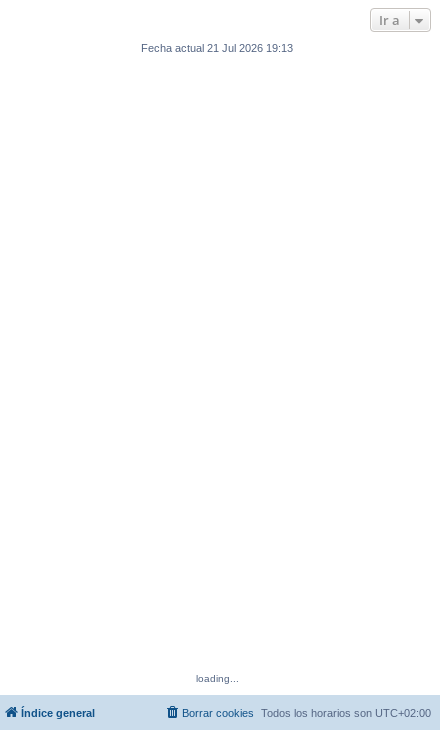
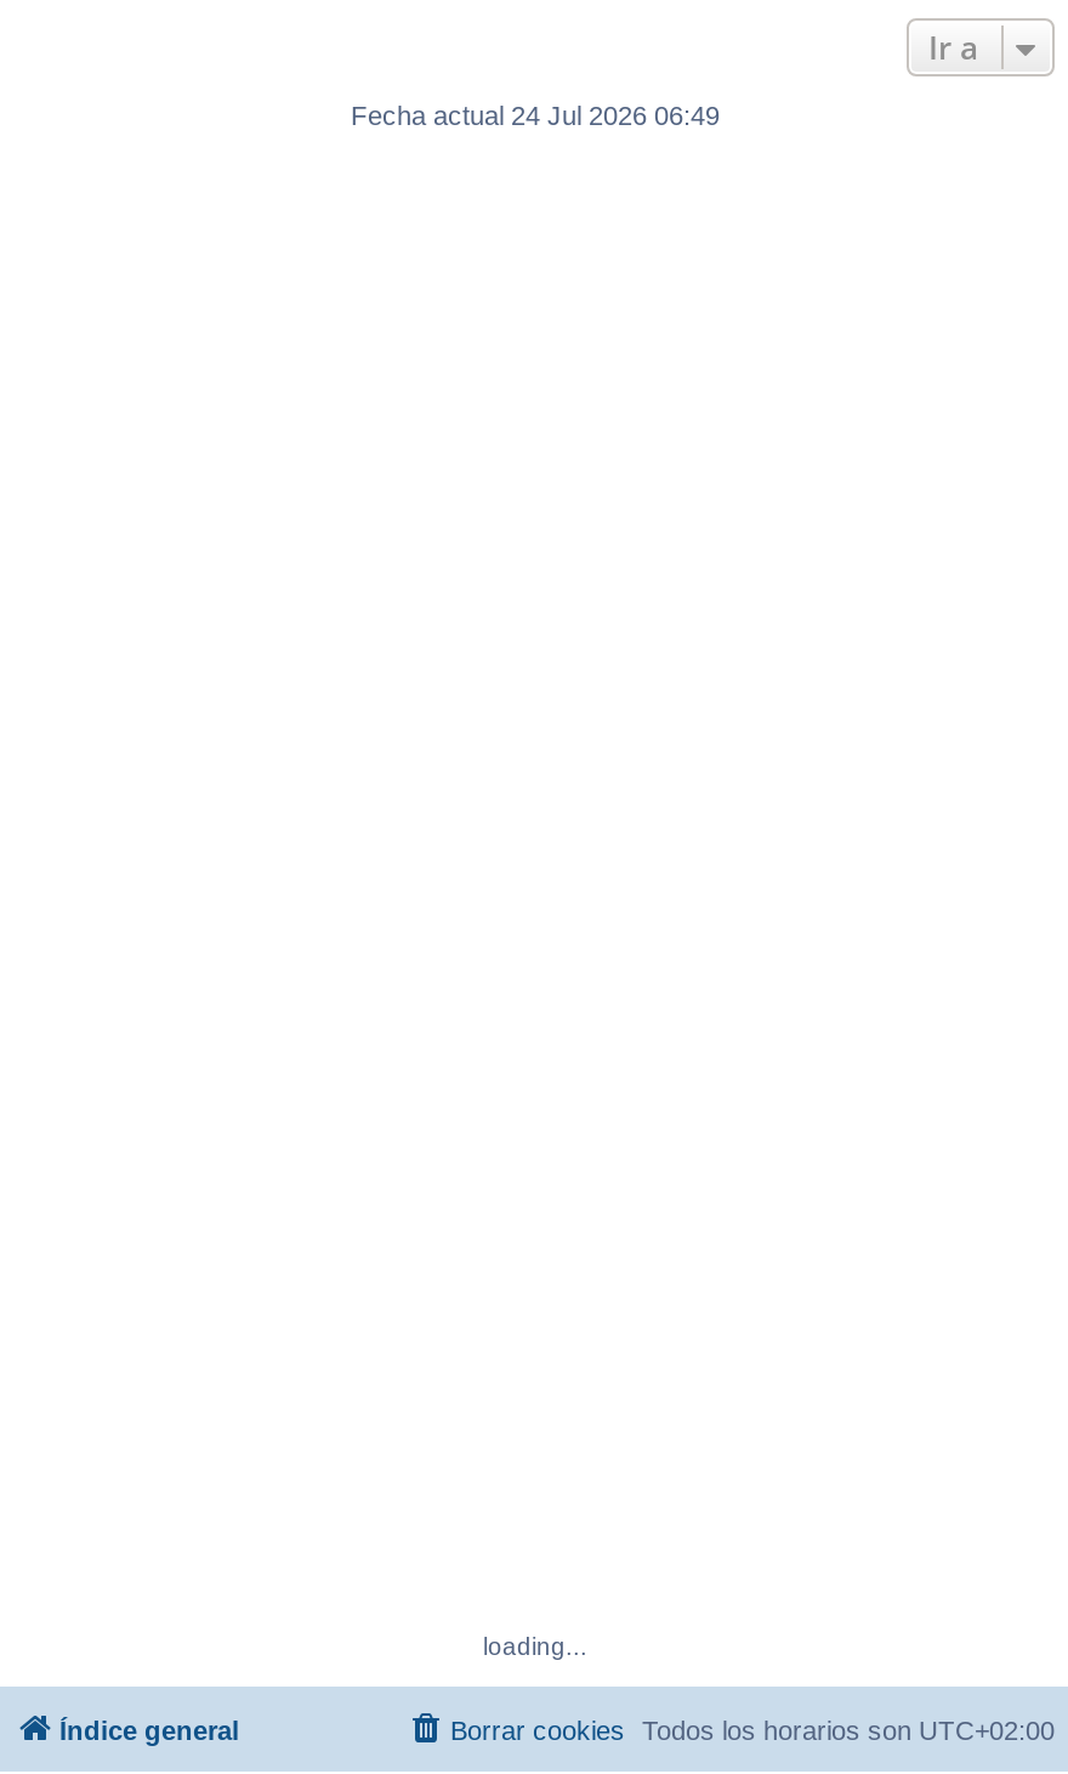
[141,42,293,54] Fecha actual 21 Jul 2026 19:13 -> [351,102,720,131] Fecha actual 24 Jul 2026 06:49

